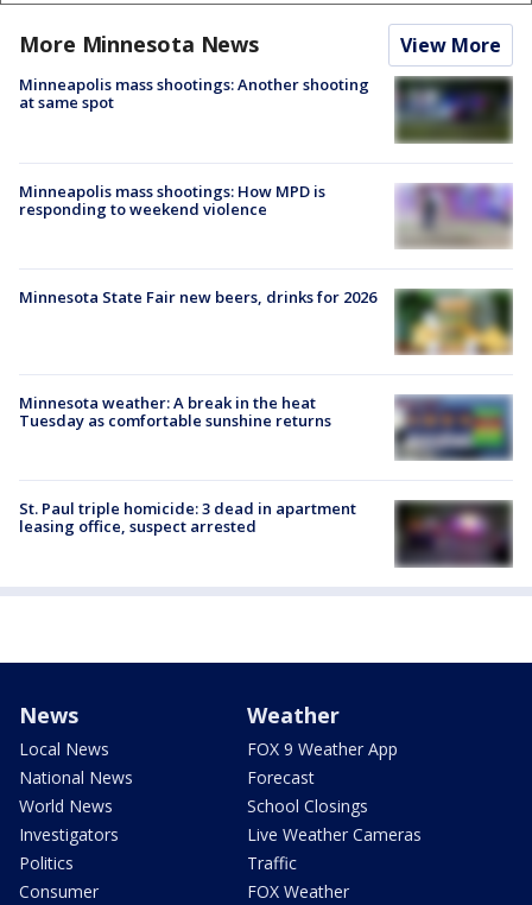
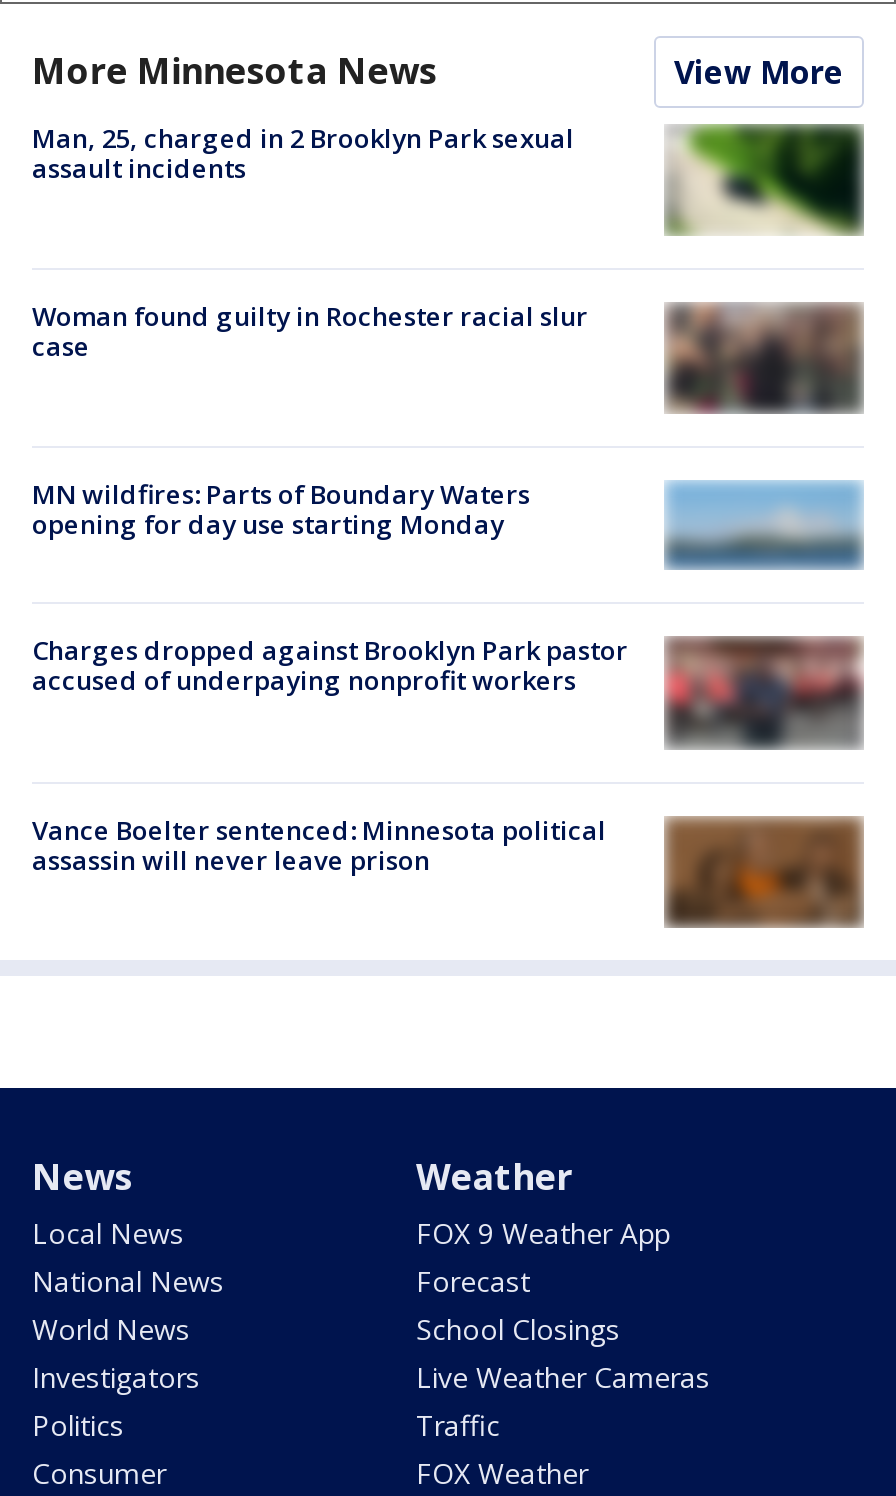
[19,74,369,113] Minneapolis mass shootings: Another shooting | at same spot -> [32,120,574,186] Man, 25, charged in 2 Brooklyn Park sexual | assault incidents
[394,76,512,144] [image] -> [666,123,858,235] [image]
[19,180,325,219] Minneapolis mass shootings: How MPD is | responding to weekend violence -> [32,298,588,364] Woman found guilty in Rochester racial slur | case
[395,183,512,248] [image] -> [664,301,862,413] [image]
[19,286,376,307] Minnesota State Fair new beers, drinks for 2026 -> [32,477,530,543] MN wildfires: Parts of Boundary Waters | opening for day use starting Monday
[394,289,513,355] [image] -> [664,481,864,571] [image]
[19,392,331,431] Minnesota weather: A break in the heat | Tuesday as comfortable sunshine returns -> [32,633,628,699] Charges dropped against Brooklyn Park pastor | accused of underpaying nonprofit workers
[395,394,513,460] [image] -> [666,635,864,745] [image]
[19,498,513,567] [image] | St. Paul triple homicide: 3 dead in apartment | leasing office, suspect arrested -> [32,811,864,925] [image] | Vance Boelter sentenced: Minnesota political | assassin will never leave prison

